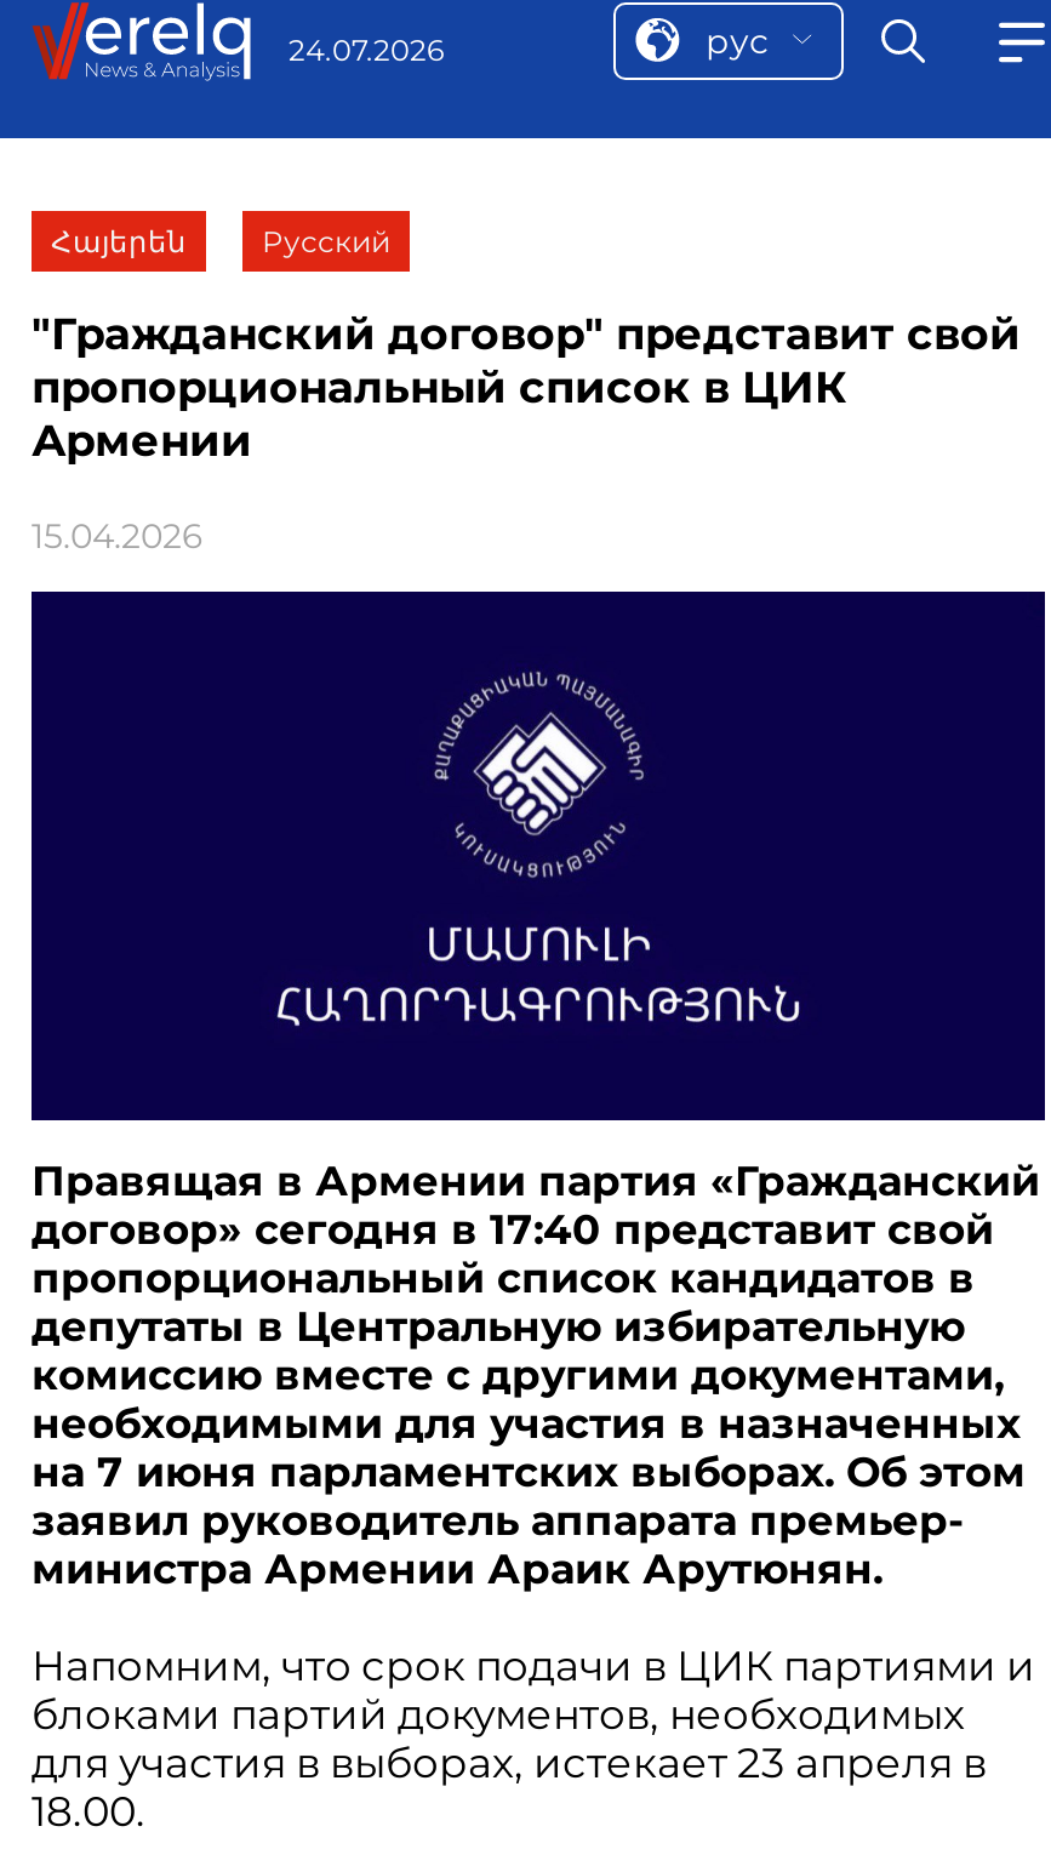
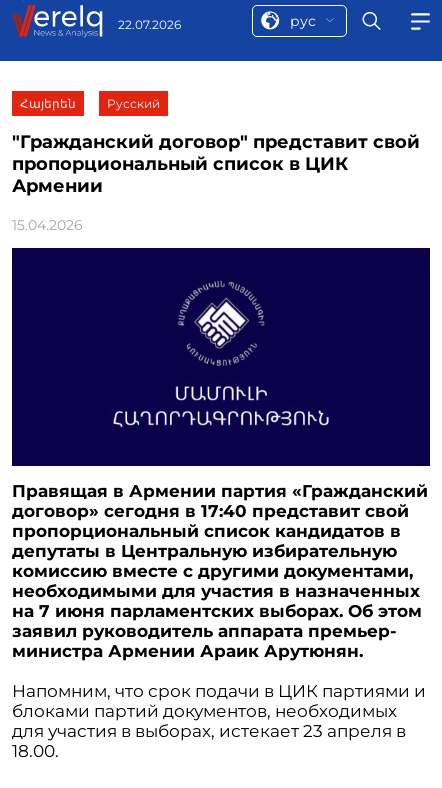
[289,30,444,67] 24.07.2026 -> [118,16,181,31] 22.07.2026

